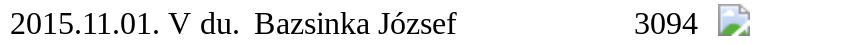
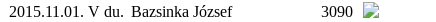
[634,6,698,40] 3094 -> [321,3,353,20] 3090

